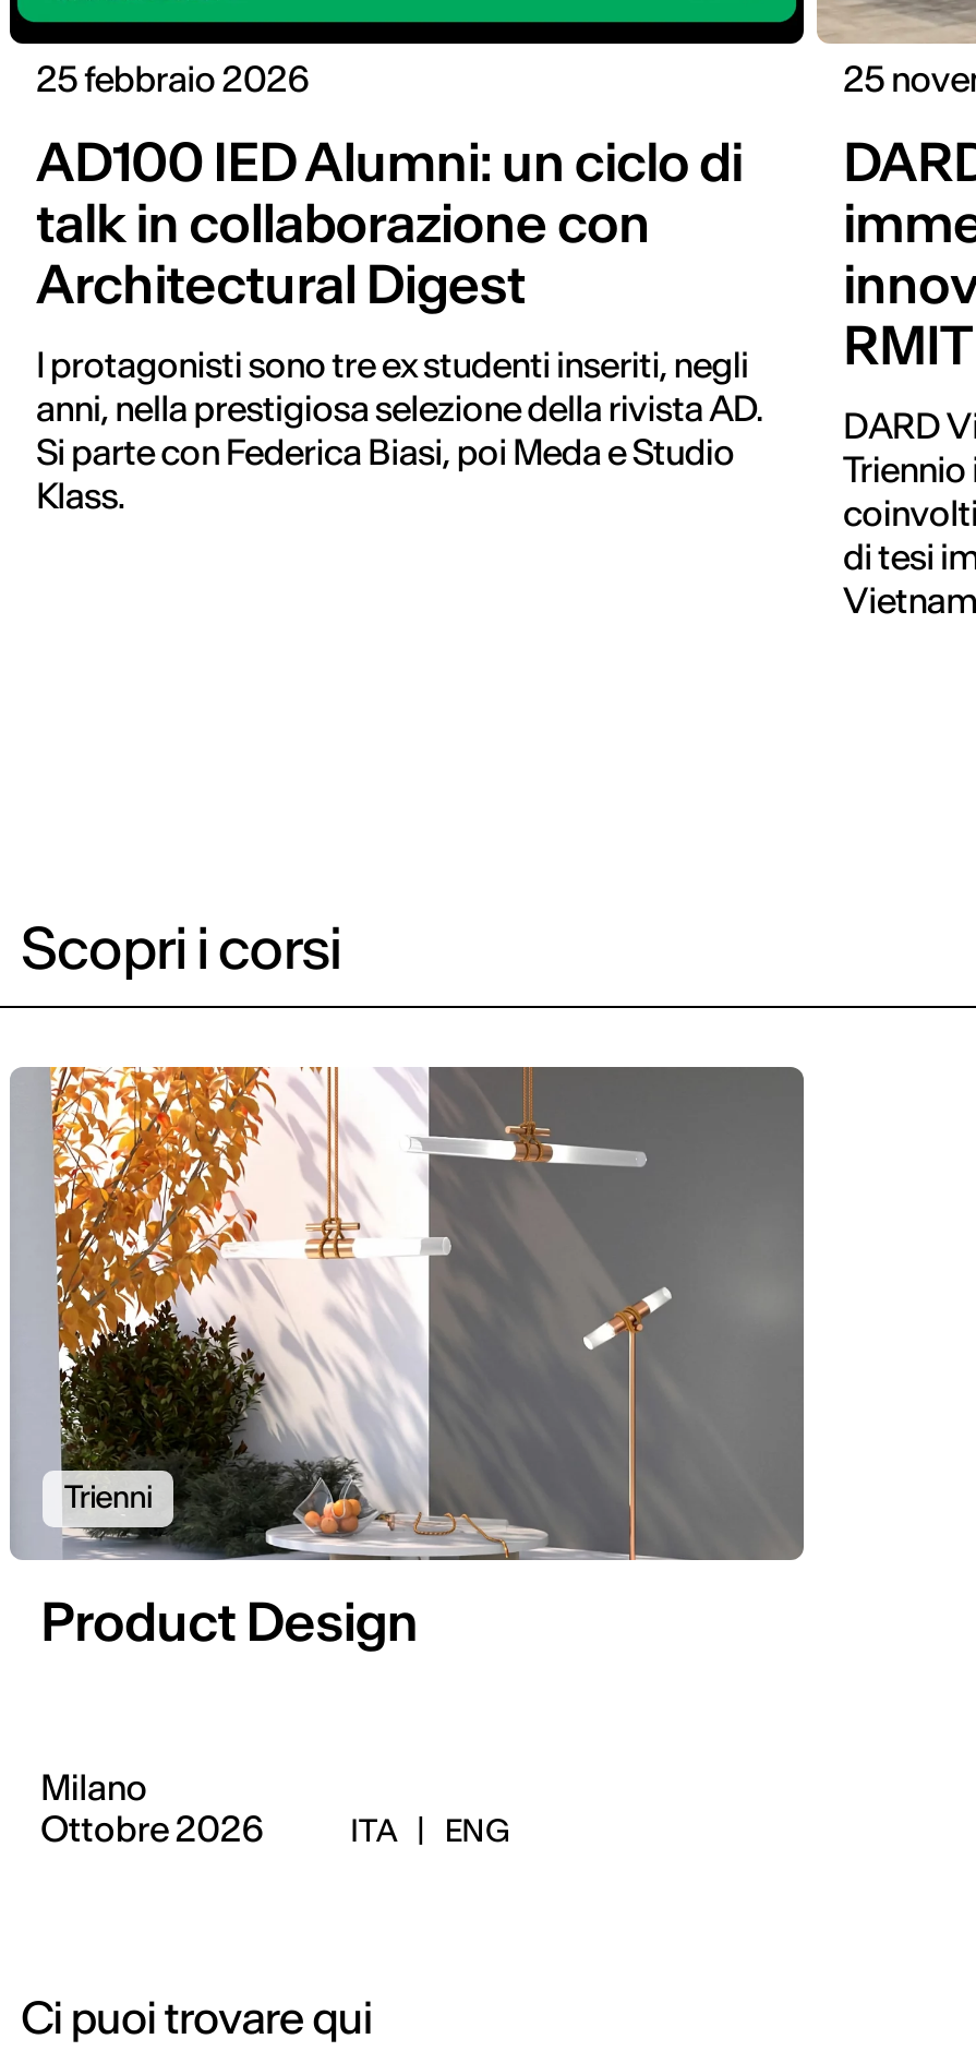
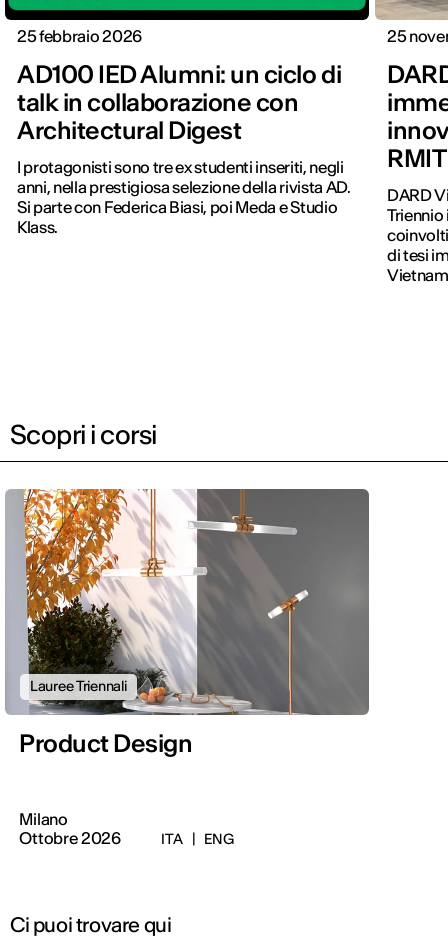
[64,1477,152,1516] Trienni -> [30,677,126,695] Lauree Triennali

